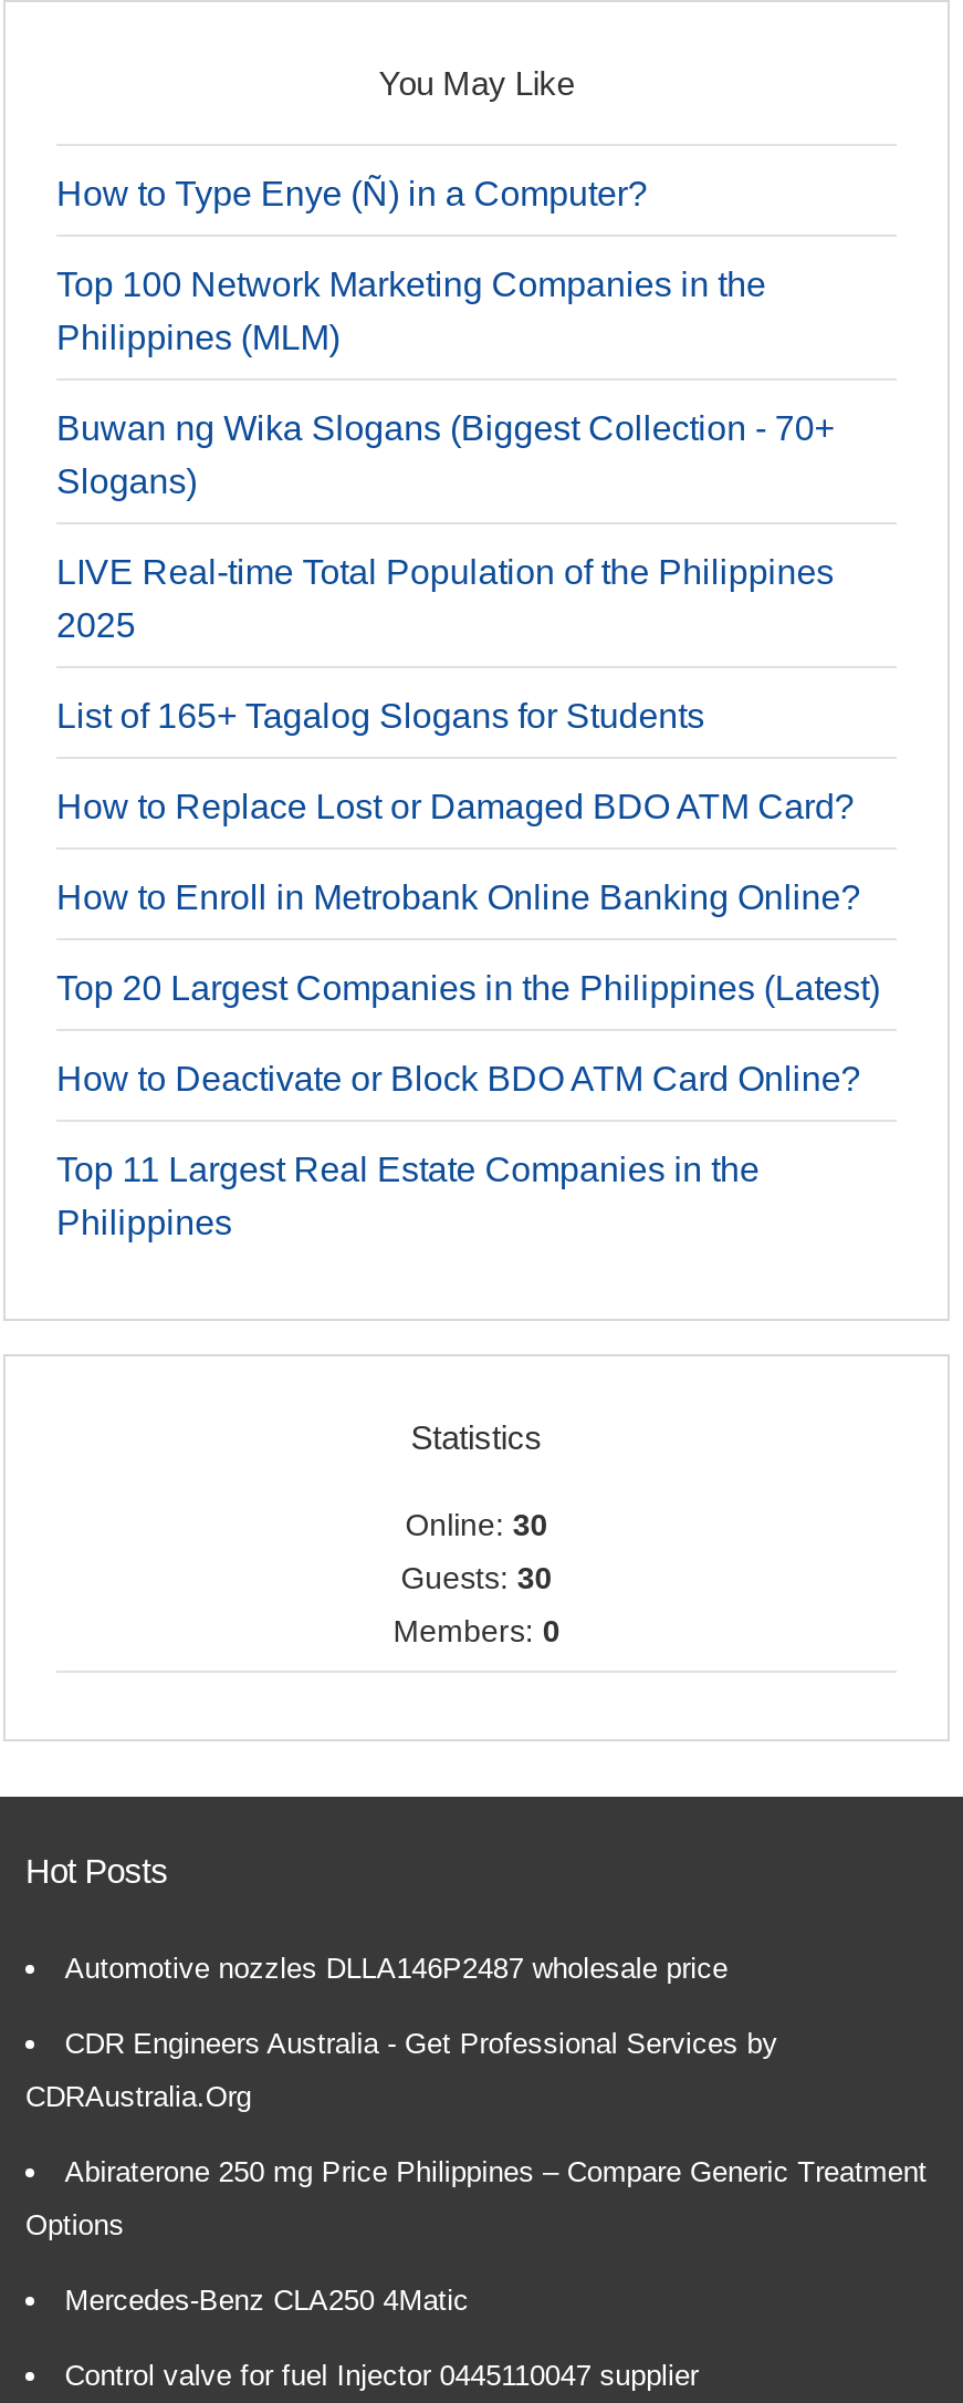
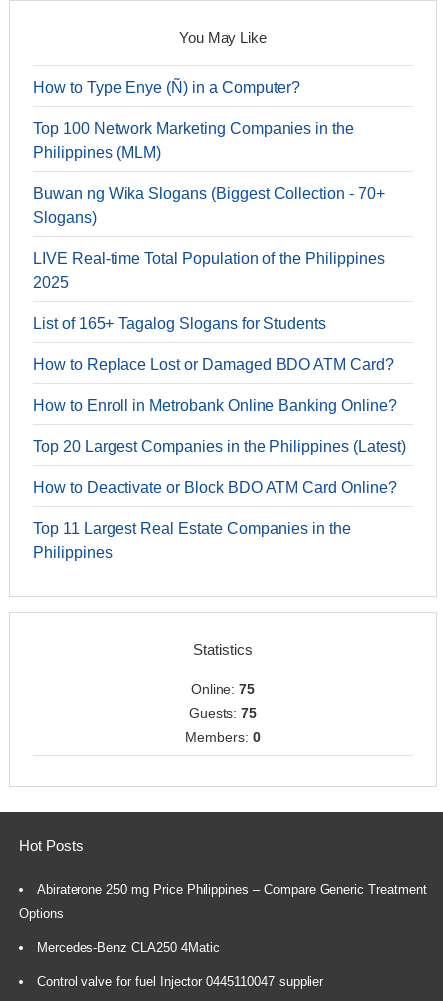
[405,1507,548,1543] Online: 30 -> [191,681,255,697] Online: 75
[401,1560,552,1596] Guests: 30 -> [189,705,257,721] Guests: 75
[25,1952,778,2114] Automotive nozzles DLLA146P2487 wholesale price | CDR Engineers Australia - Get Professional Services by | CDRAustralia.Org -> none

